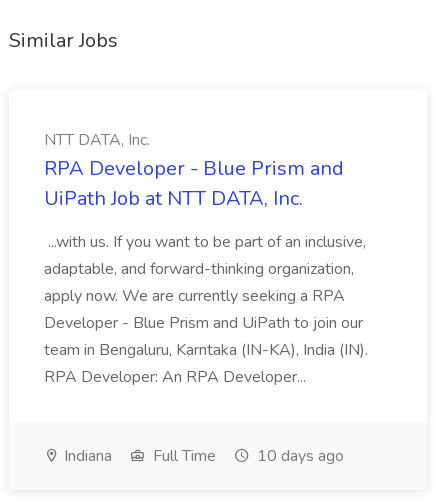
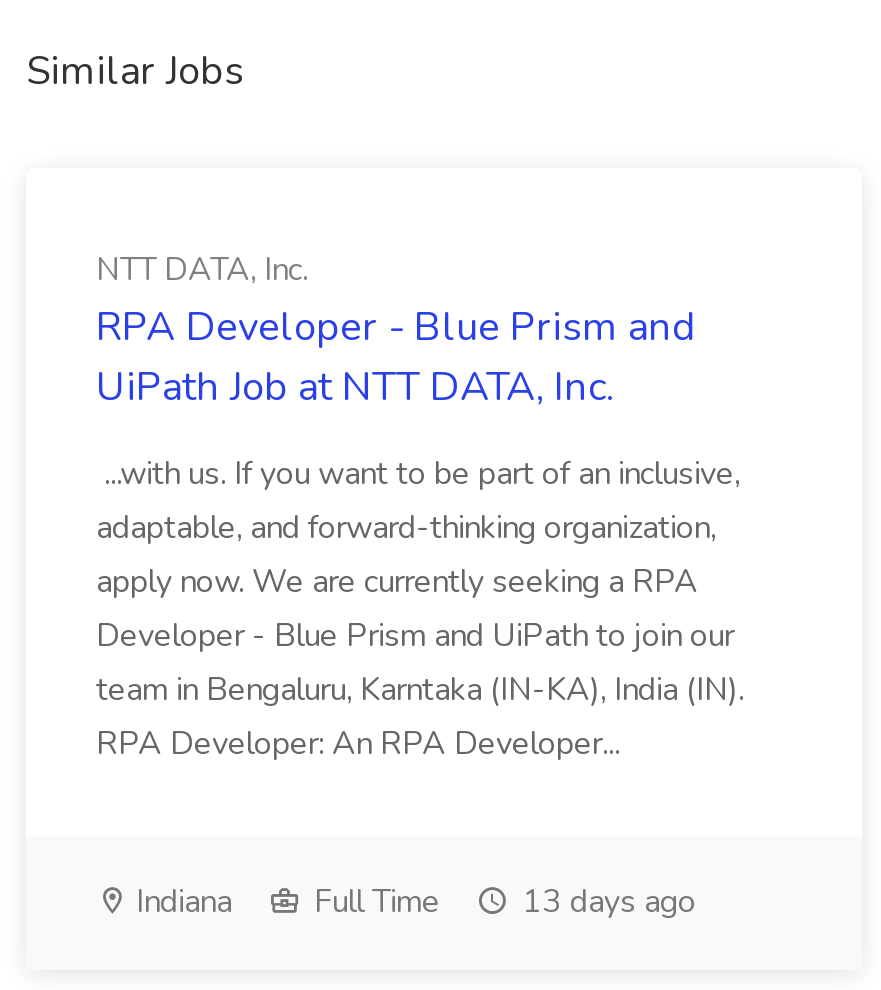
[60,445,344,467] Indiana Full Time 10 days ago -> [128,880,696,924] Indiana Full Time 13 days ago

